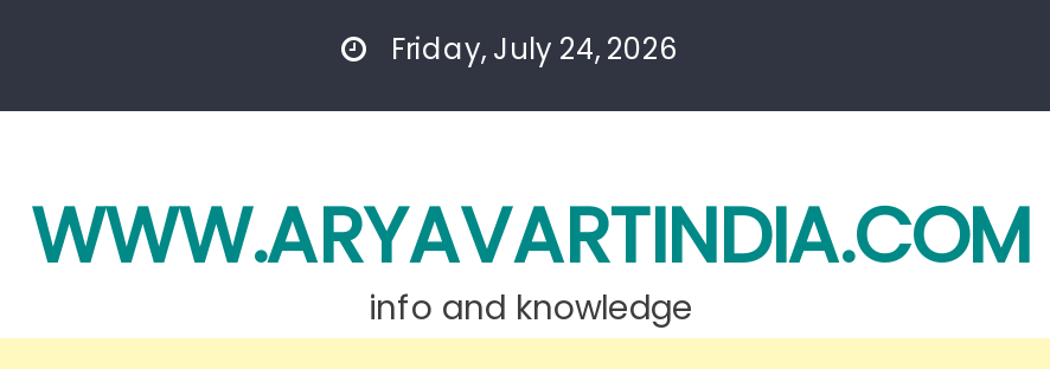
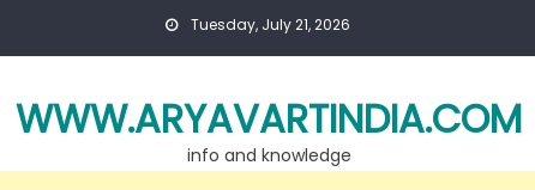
[384,28,678,69] Friday, July 24, 2026 -> [187,14,350,35] Tuesday, July 21, 2026

